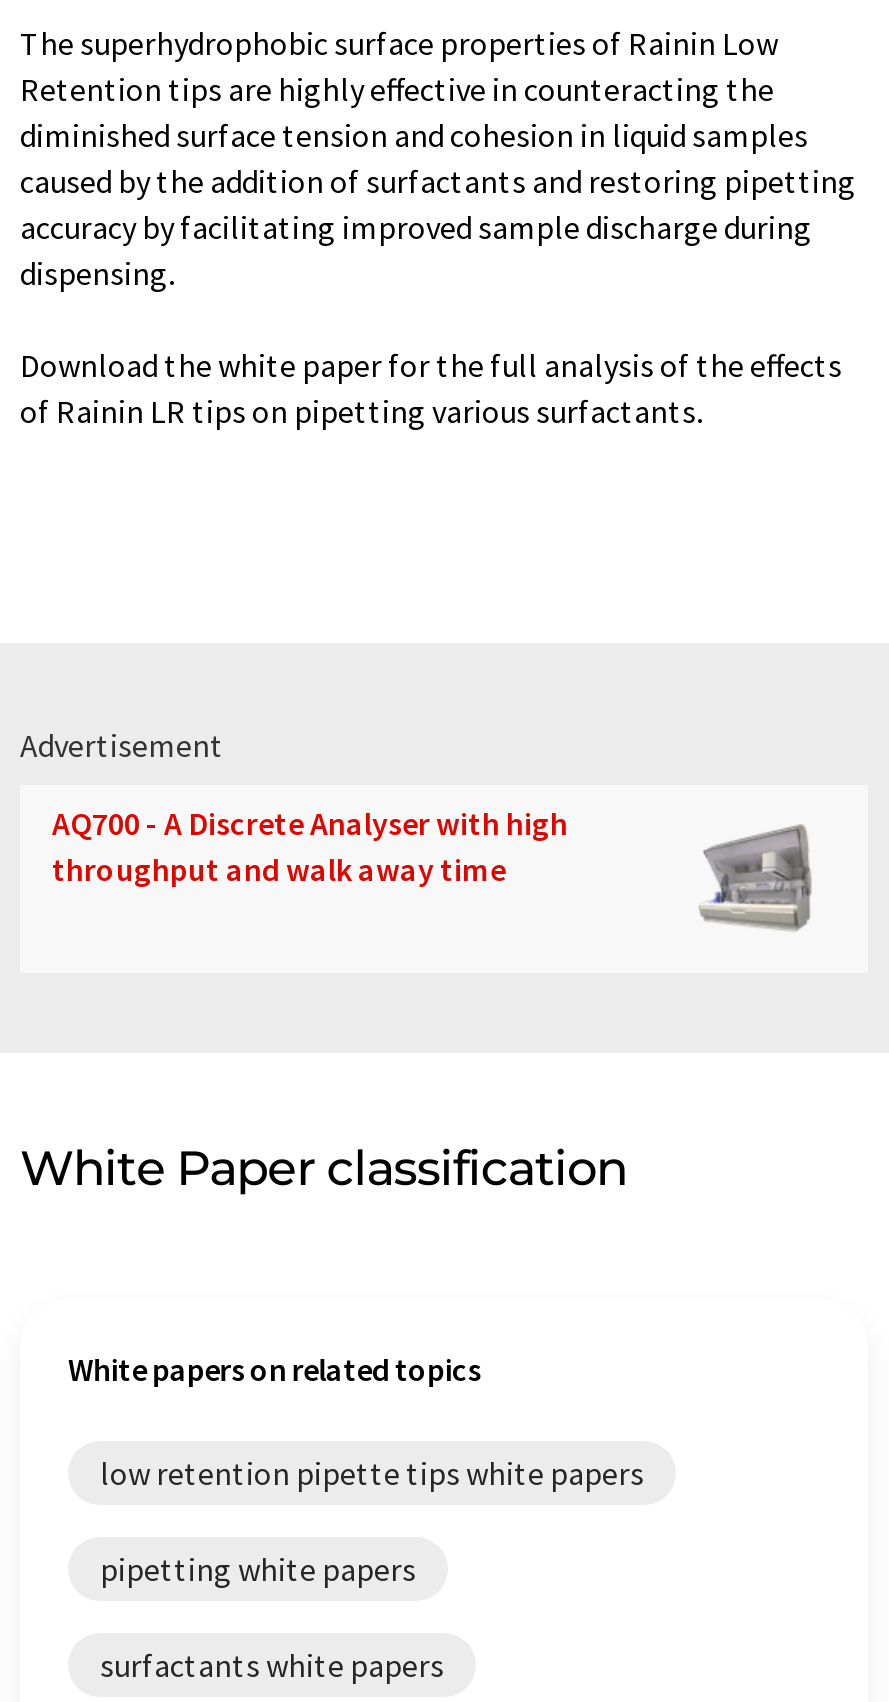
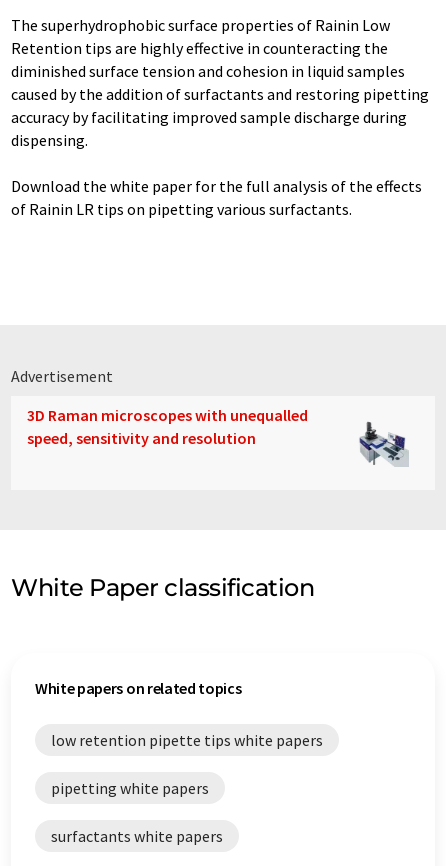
[52,803,568,889] AQ700 - A Discrete Analyser with high | throughput and walk away time -> [27,405,308,448] 3D Raman microscopes with unequalled | speed, sensitivity and resolution
[698,823,814,933] [image] -> [351,416,409,469] [image]

